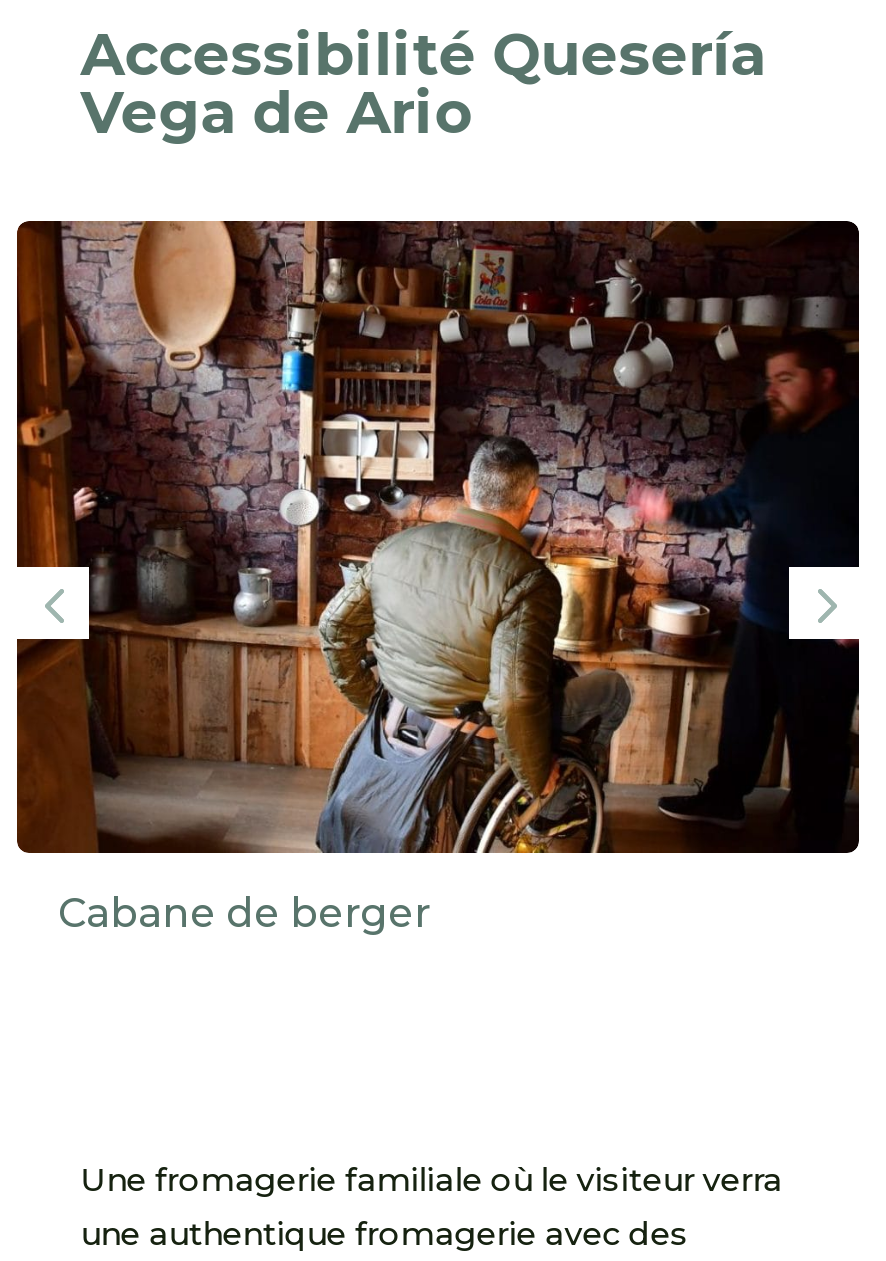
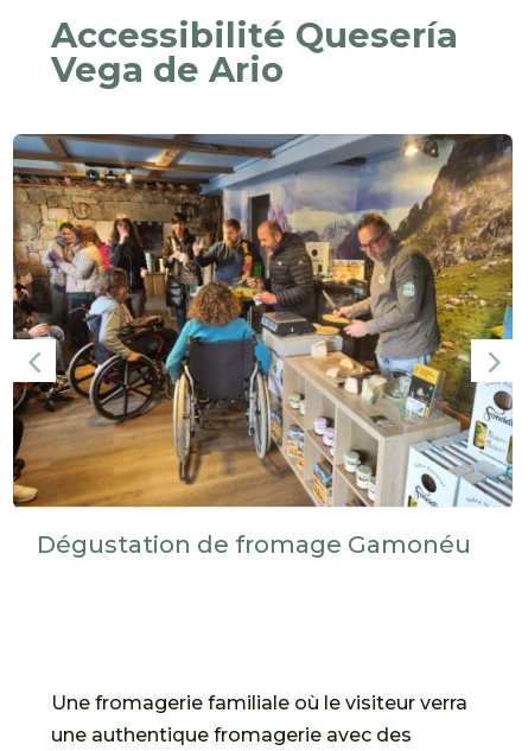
[15,219,861,936] [image] | Cabane de berger -> [12,133,514,558] [image] | Dégustation de fromage Gamonéu

